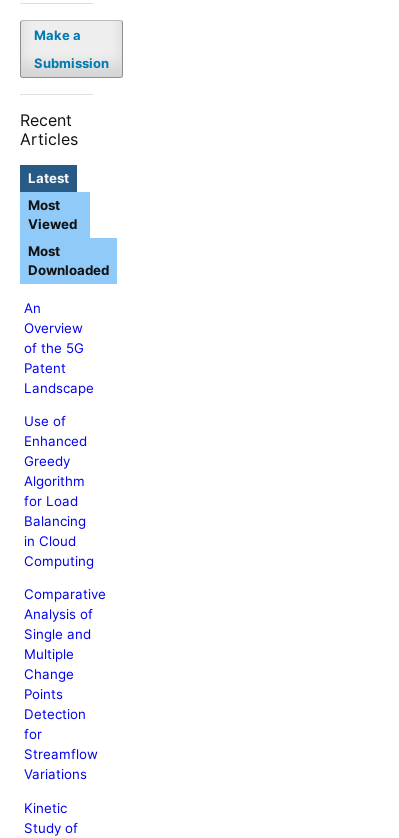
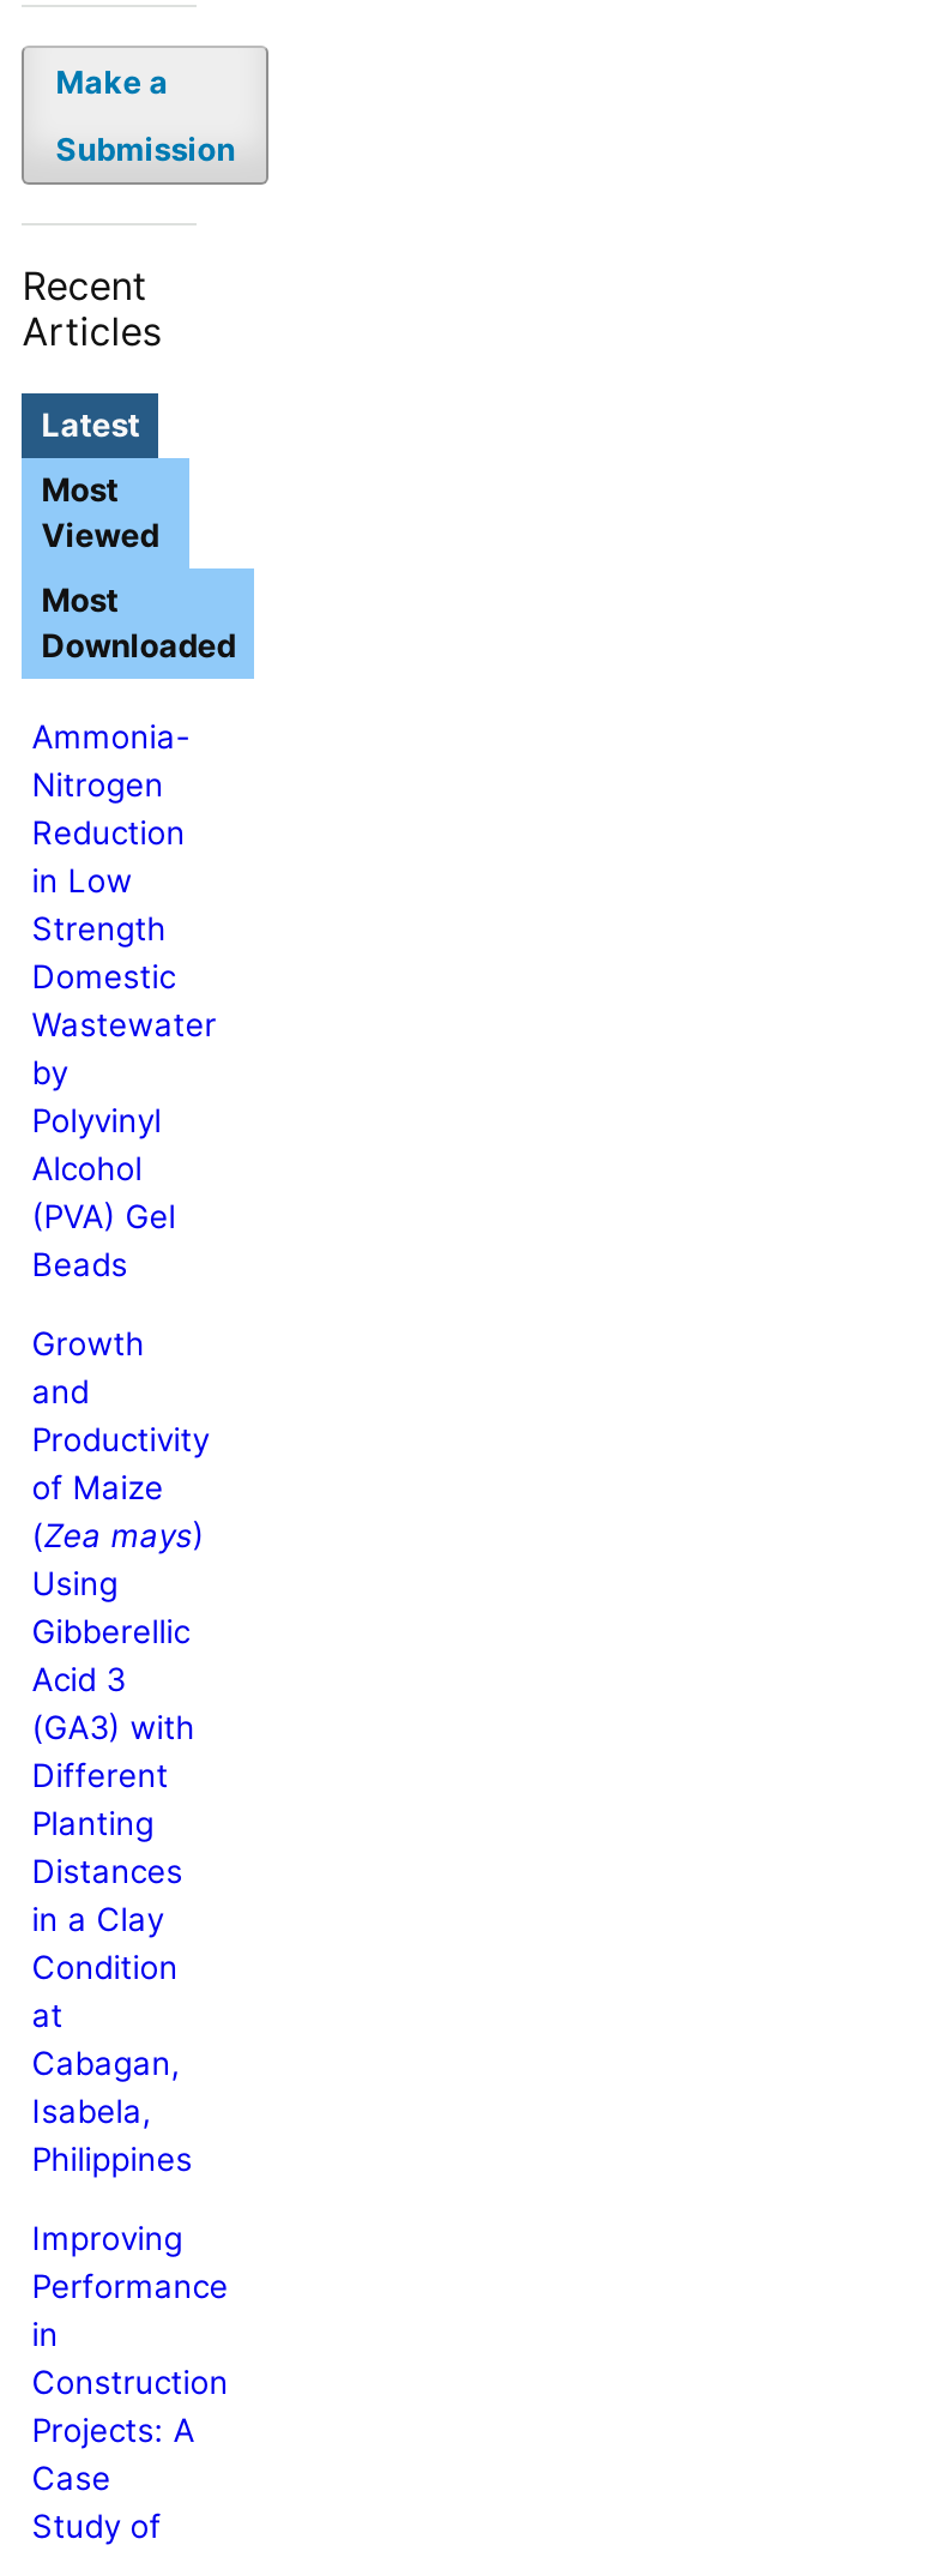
[24,300,106,816] An | Overview | of the 5G | Patent | Landscape | Use of | Enhanced | Greedy | Algorithm | for Load | Balancing | in Cloud | Computing | Comparative | Analysis of | Single and | Multiple | Change | Points | Detection | for | Streamflow | Variations | Kinetic -> [32,716,228,2498] Ammonia- | Nitrogen | Reduction | in Low | Strength | Domestic | Wastewater | by | Polyvinyl | Alcohol | (PVA) Gel | Beads | Growth | and | Productivity | of Maize | (Zea mays) | Using | Gibberellic | Acid 3 | (GA3) with | Different | Planting | Distances | in a Clay | Condition | at | Cabagan, | Isabela, | Philippines | Improving | Performance | in | Construction | Projects: A | Case

